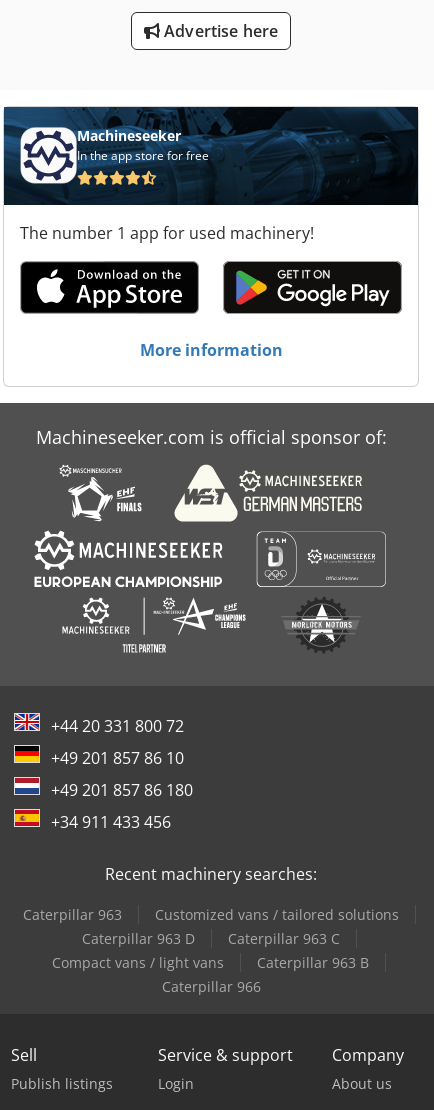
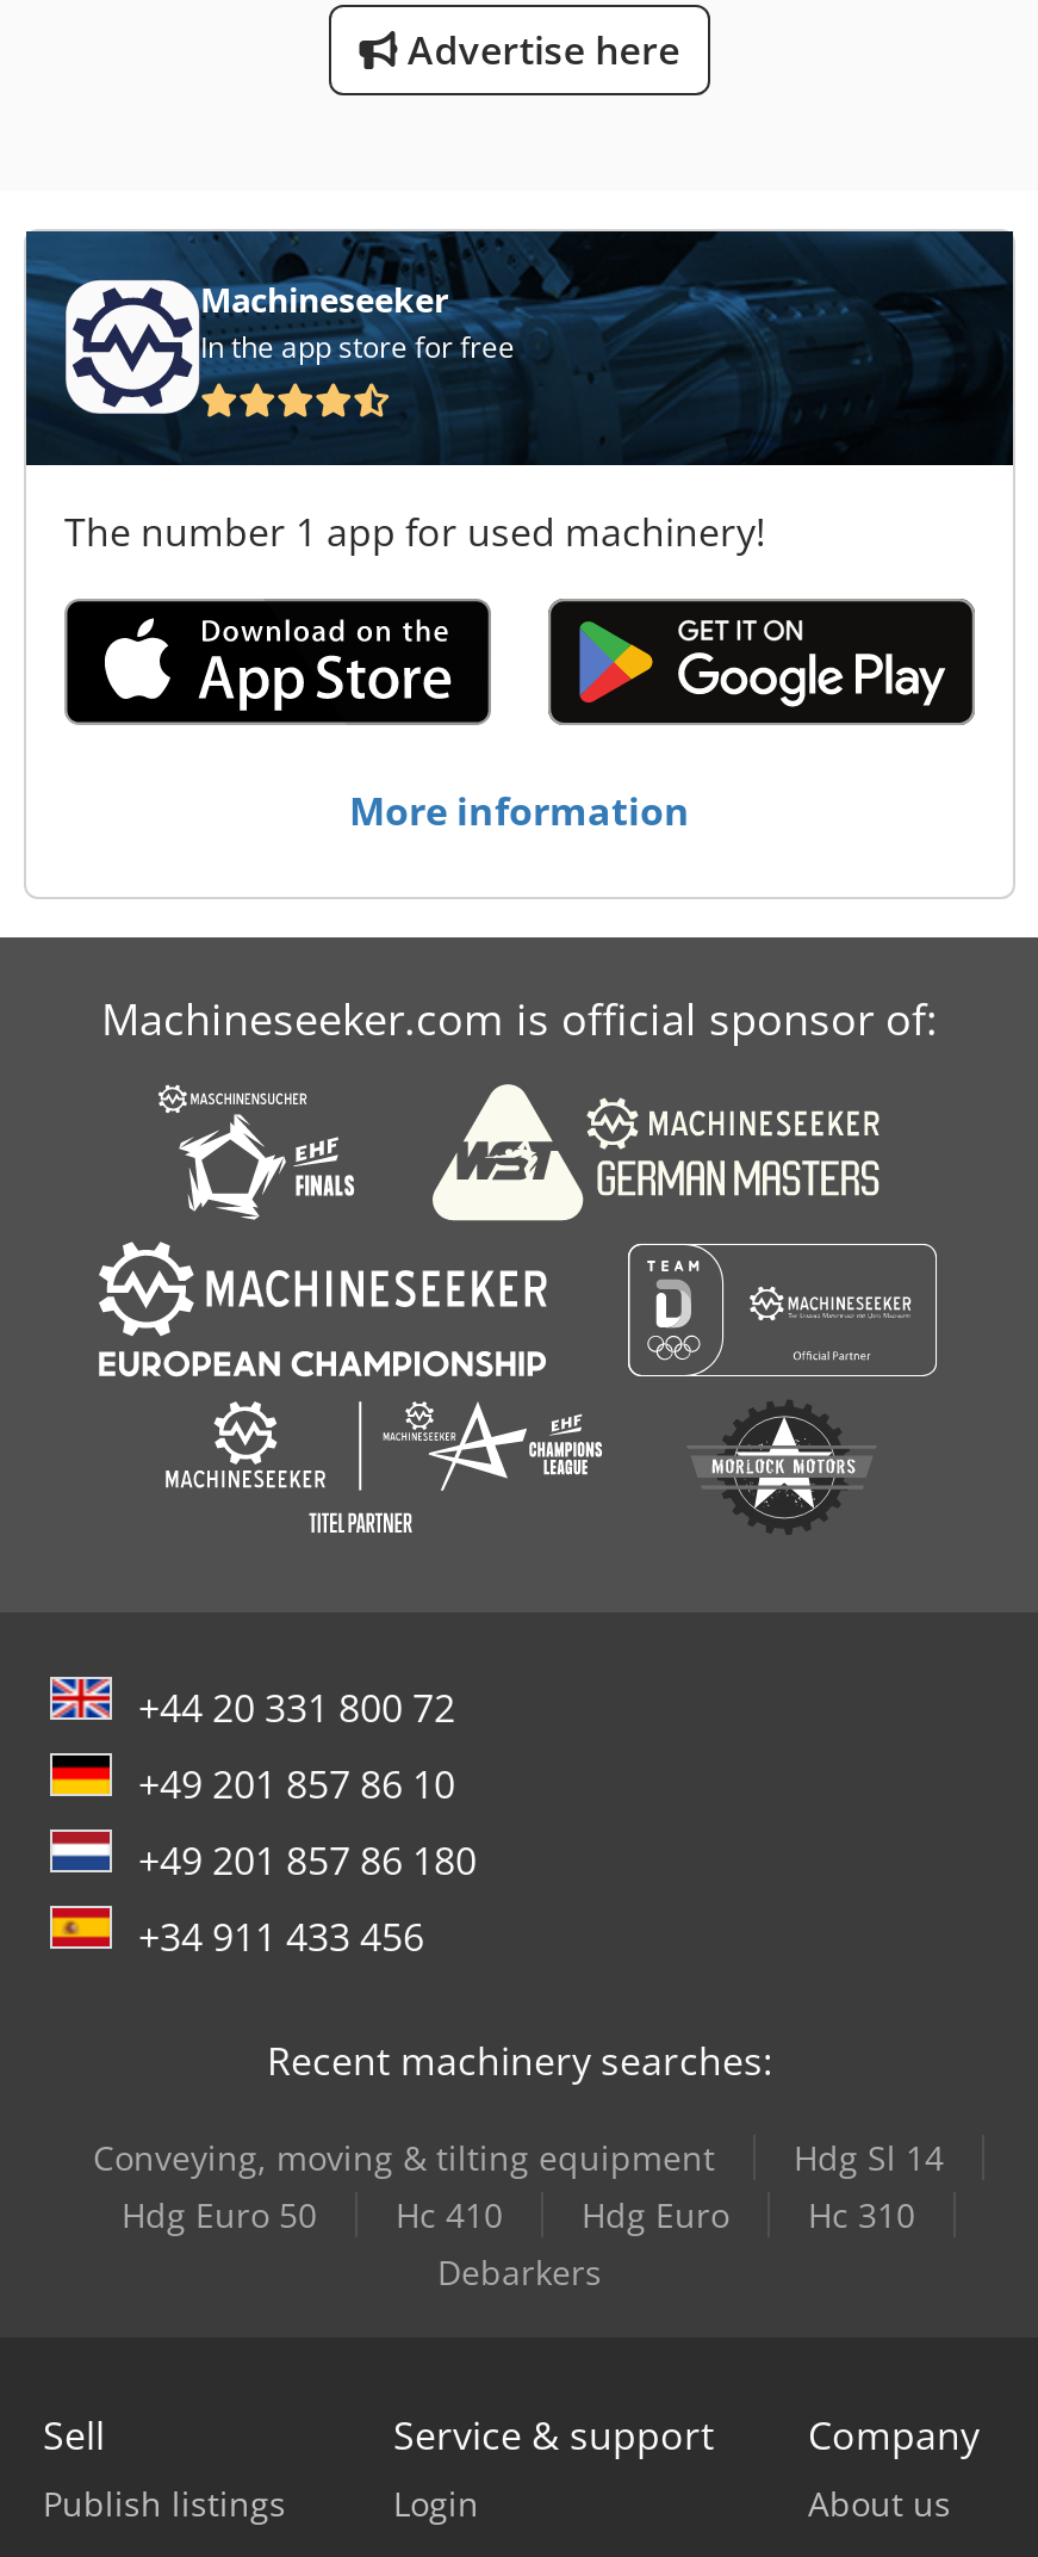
[22,905,398,996] Caterpillar 963 | Customized vans / tailored solutions | Caterpillar 963 D | Caterpillar 963 C | Compact vans / light vans | Caterpillar 963 B | Caterpillar 966 -> [93,2134,944,2294] Conveying, moving & tilting equipment | Hdg Sl 14 | Hdg Euro 50 | Hc 410 | Hdg Euro | Hc 310 | Debarkers

